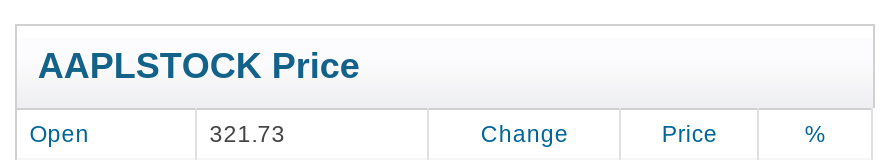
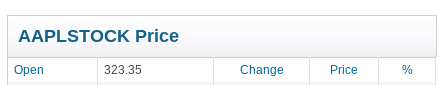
[209,121,285,147] 321.73 -> [104,63,142,76] 323.35

